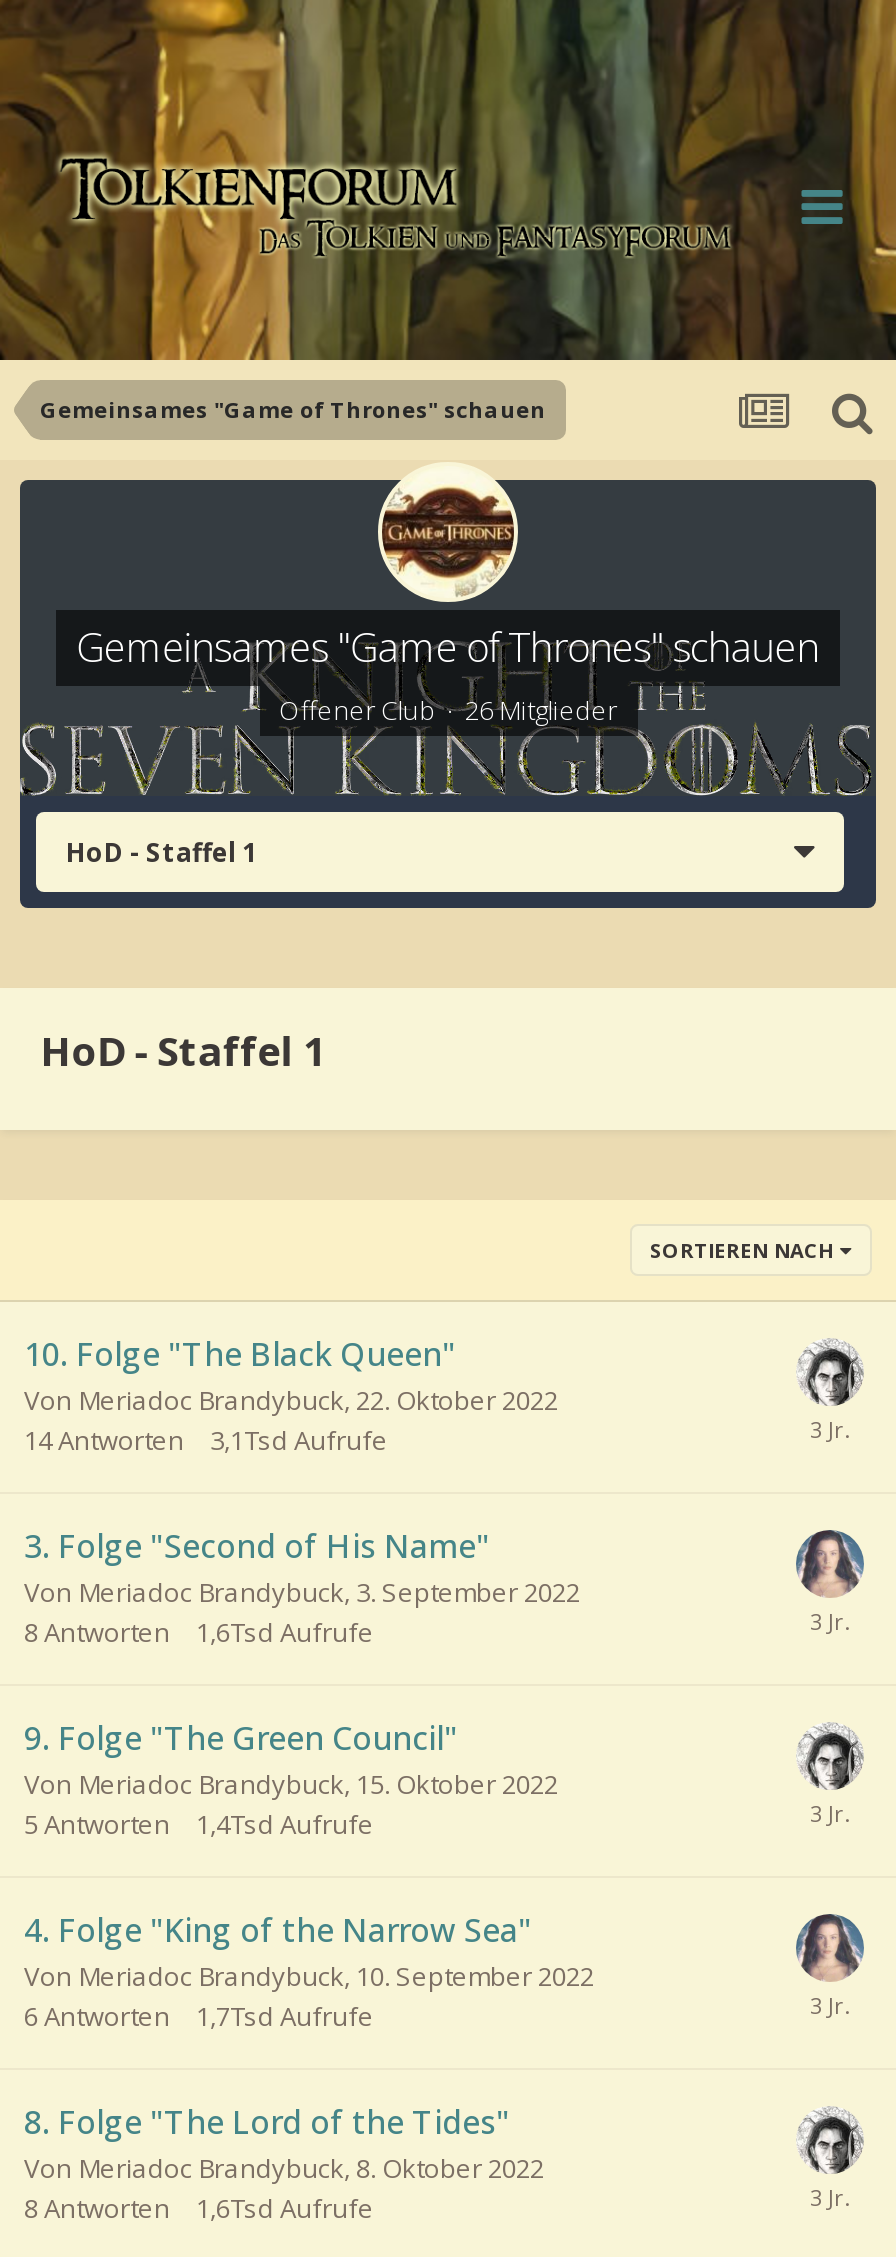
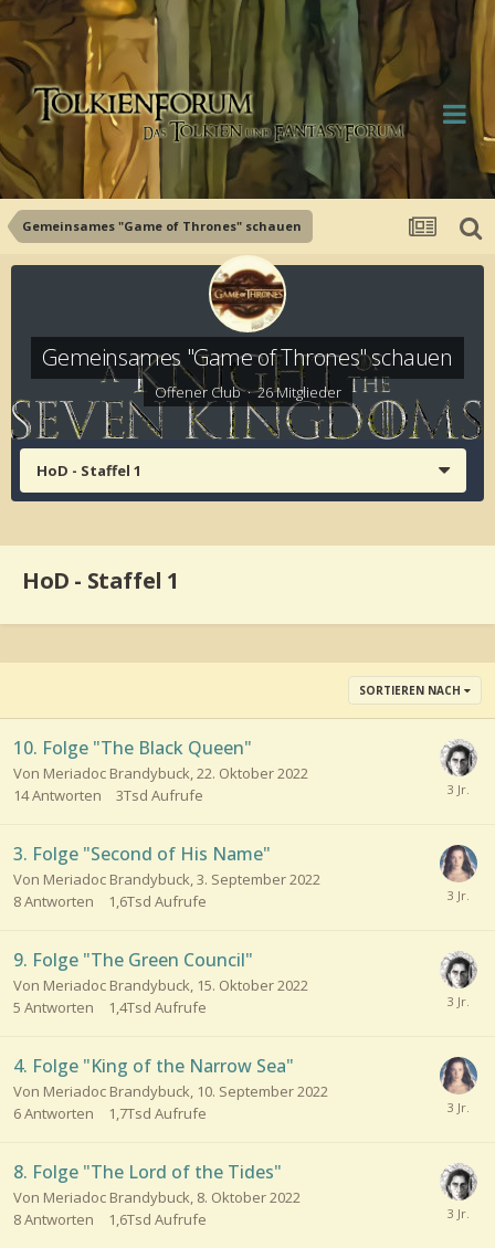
[24,1421,388,1457] 14 Antworten 3,1Tsd Aufrufe -> [13,785,203,805] 14 Antworten 3Tsd Aufrufe

